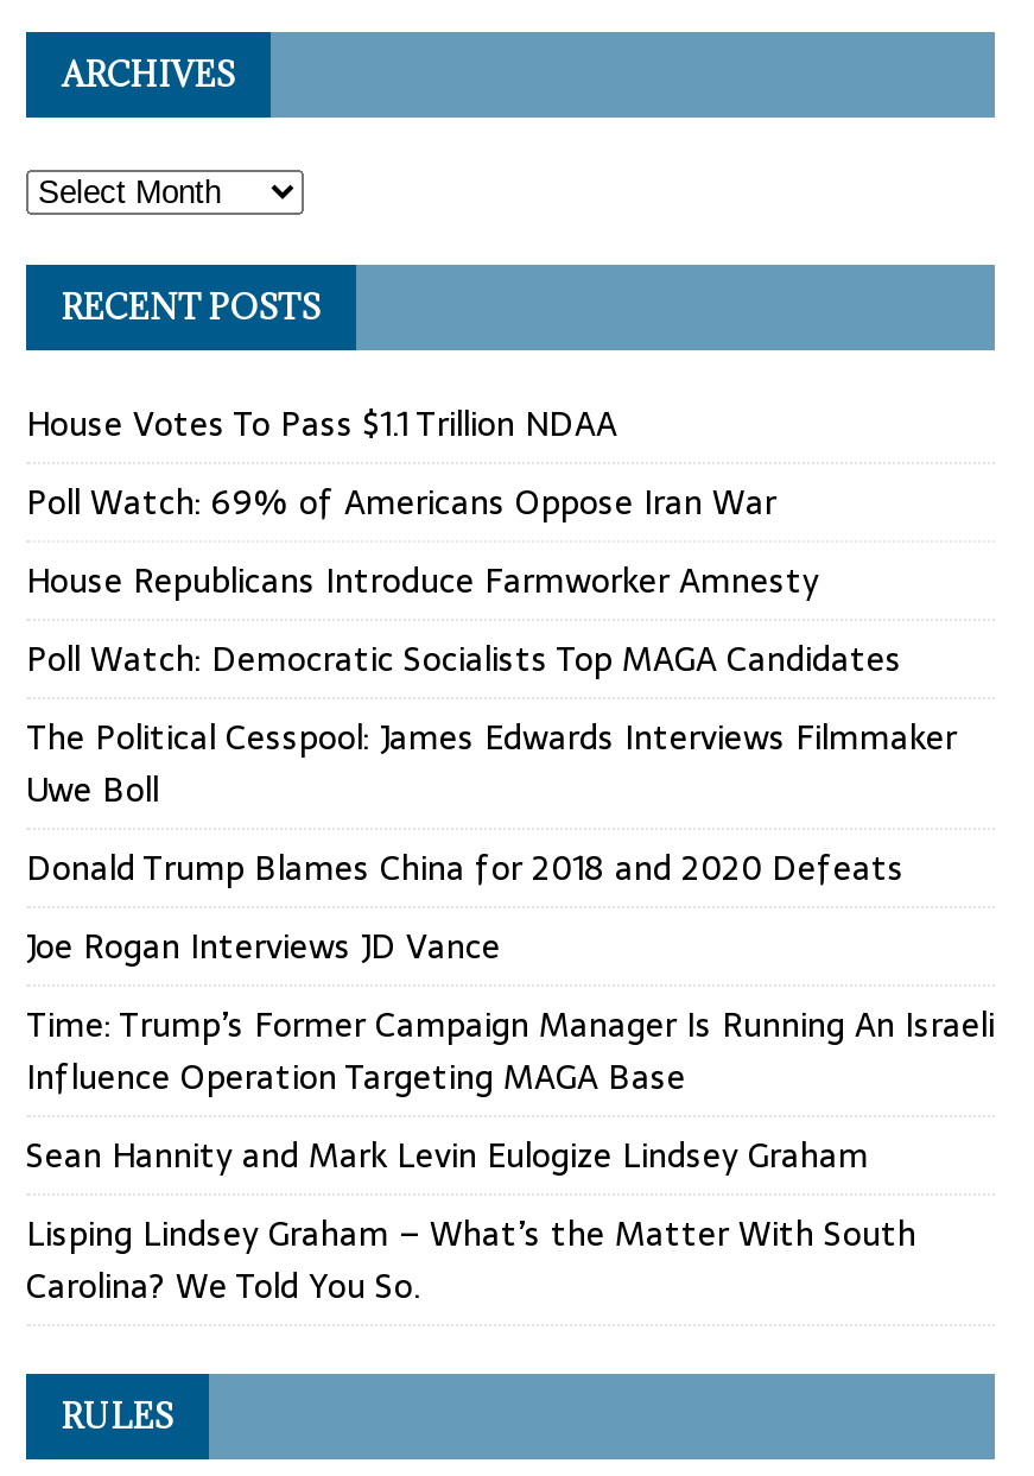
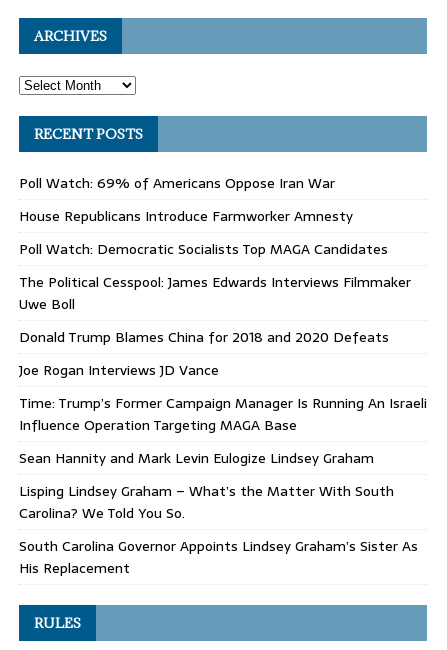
[26,397,617,450] House Votes To Pass $1.1 Trillion NDAA -> none
moved [26,476,995,1312] -> [19,172,427,524]: Poll Watch: 69% of Americans Oppose Iran War | House Republicans Introduce Farmworker Amnesty | Poll Watch: Democratic Socialists Top MAGA Candidates | ... | Lisping Lindsey Graham – What’s the Matter With South | Carolina? We Told You So.
none -> [19,535,418,579] South Carolina Governor Appoints Lindsey Graham’s Sister As | His Replacement

